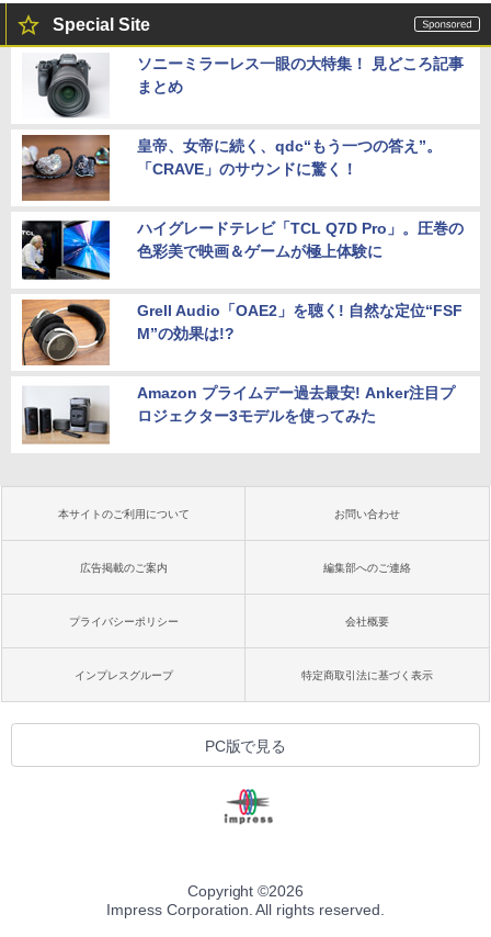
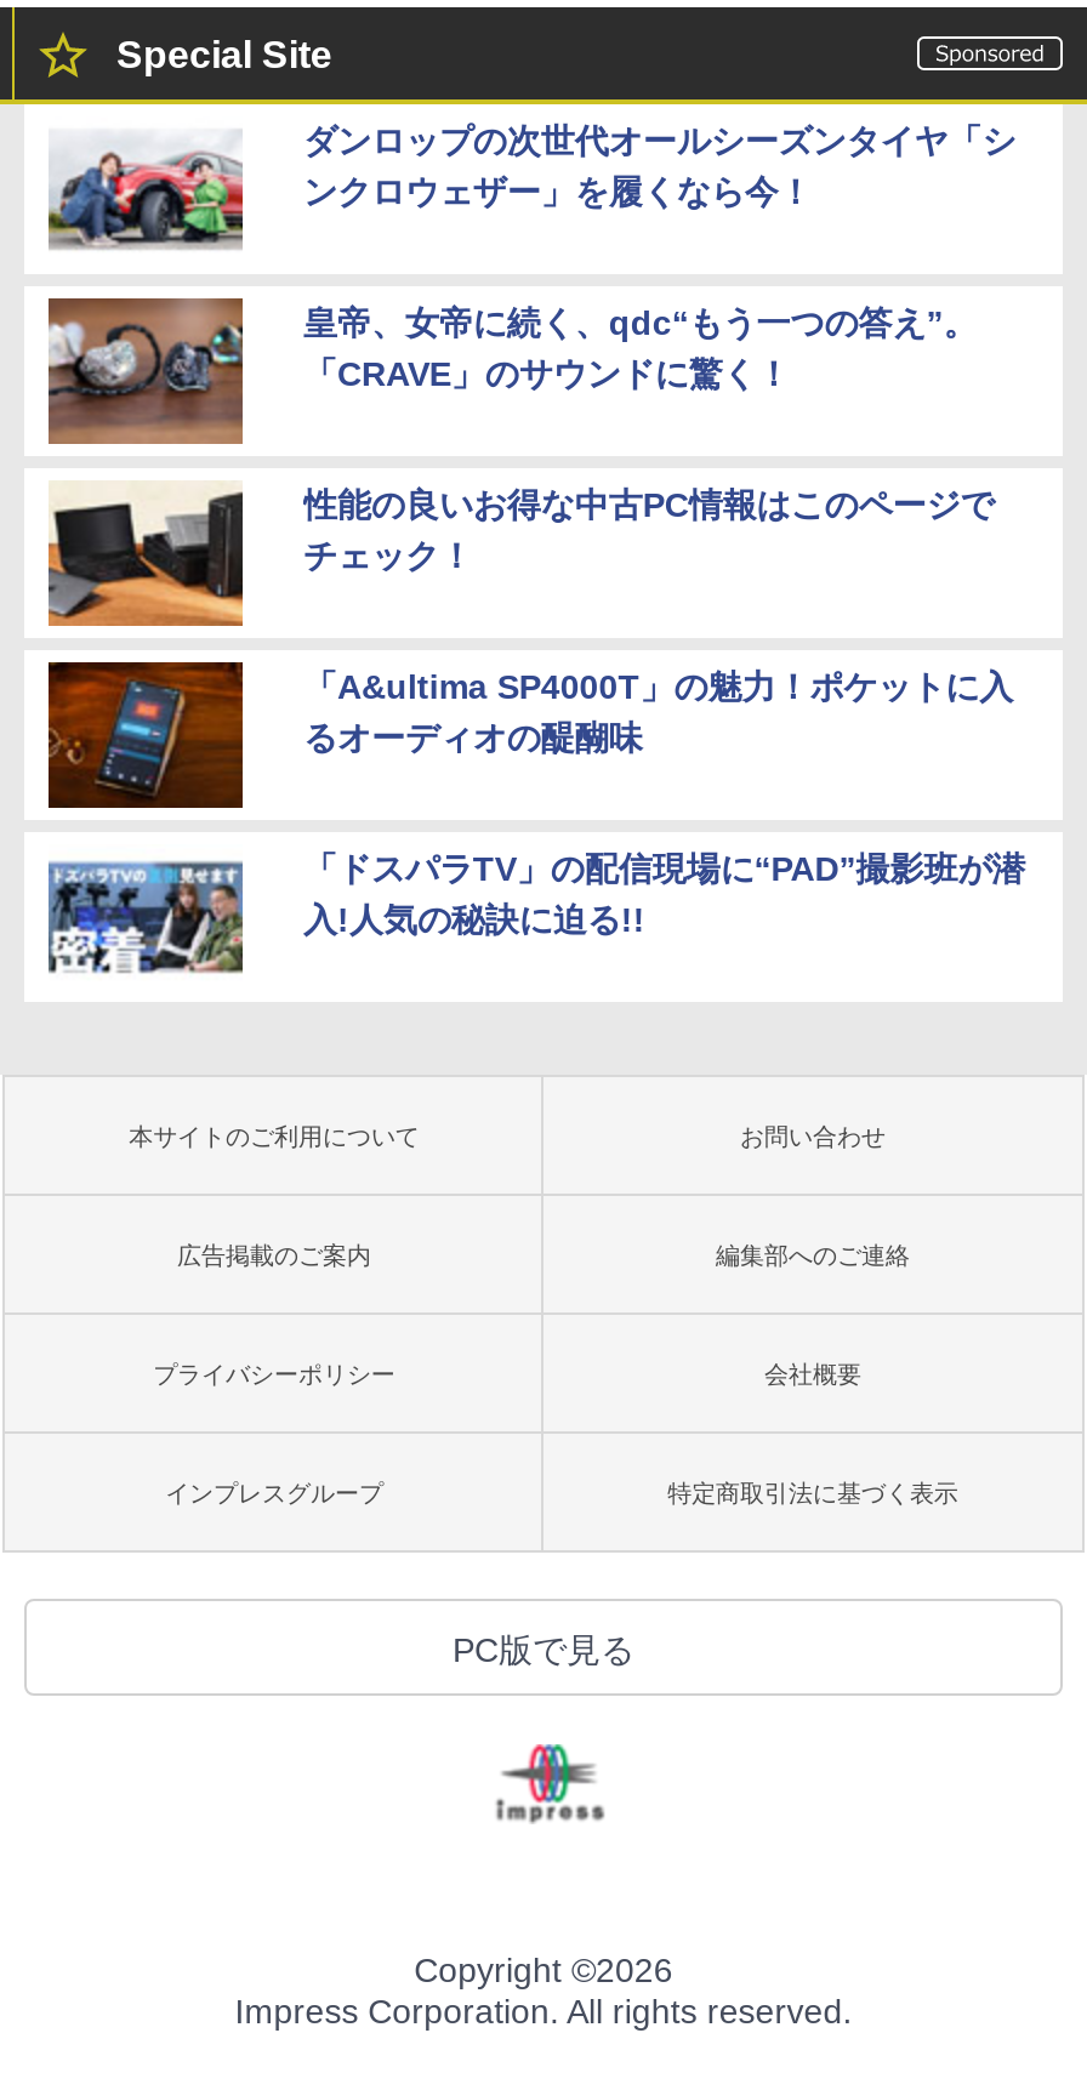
[22,53,463,118] [image] | ソニーミラーレス一眼の大特集！ 見どころ記事 | まとめ -> [46,119,1016,260] [image] | ダンロップの次世代オールシーズンタイヤ「シ | ンクロウェザー」を履くなら今！
[21,219,463,283] [image] | ハイグレードテレビ「TCL Q7D Pro」。圧巻の | 色彩美で映画＆ゲームが極上体験に -> [46,483,994,628] [image] | 性能の良いお得な中古PC情報はこのページで | チェック！
[21,298,462,366] [image] | Grell Audio「OAE2」を聴く! 自然な定位“FSF | M”の効果は!? -> [46,660,1013,810] [image] | 「A&ultima SP4000T」の魅力！ポケットに入 | るオーディオの醍醐味
[22,384,454,445] [image] | Amazon プライムデー過去最安! Anker注目プ | ロジェクター3モデルを使ってみた -> [46,850,1026,983] [image] | 「ドスパラTV」の配信現場に“PAD”撮影班が潜 | 入!人気の秘訣に迫る!!

